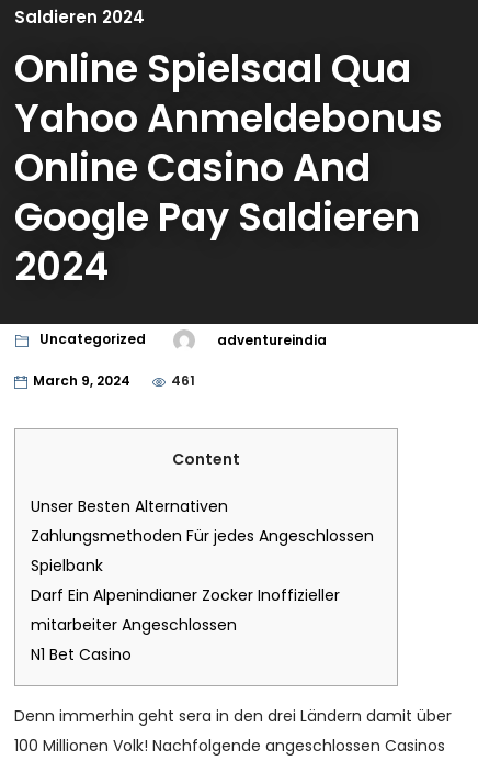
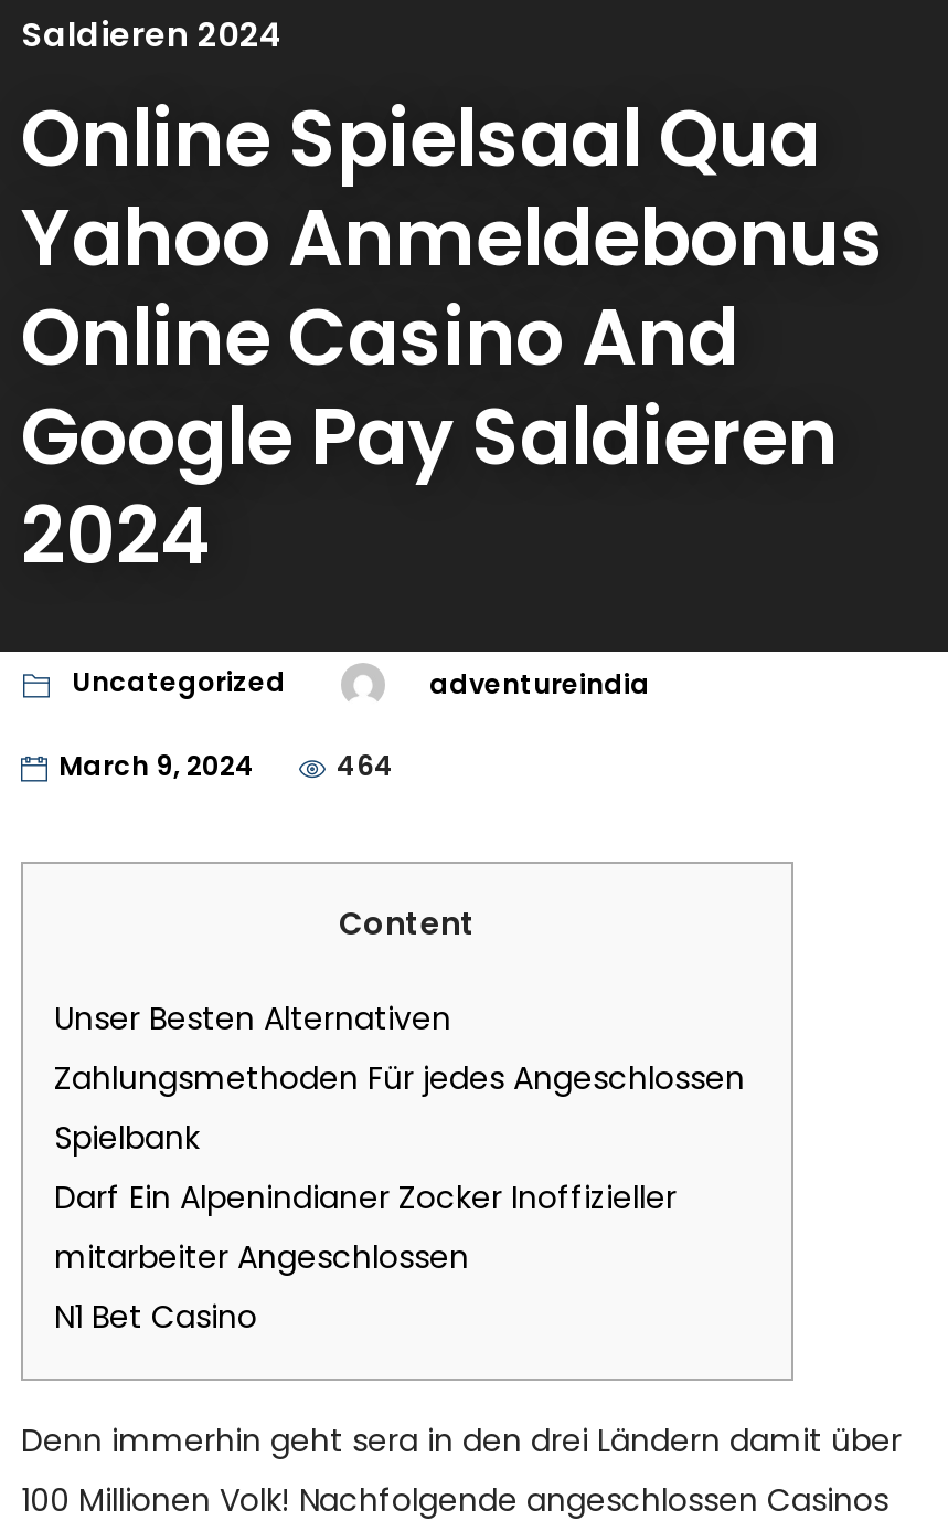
[171,371,195,390] 461 -> [337,747,394,785] 464

